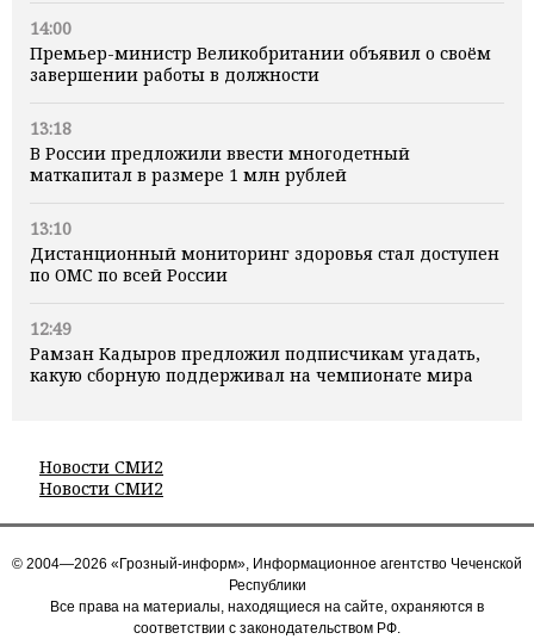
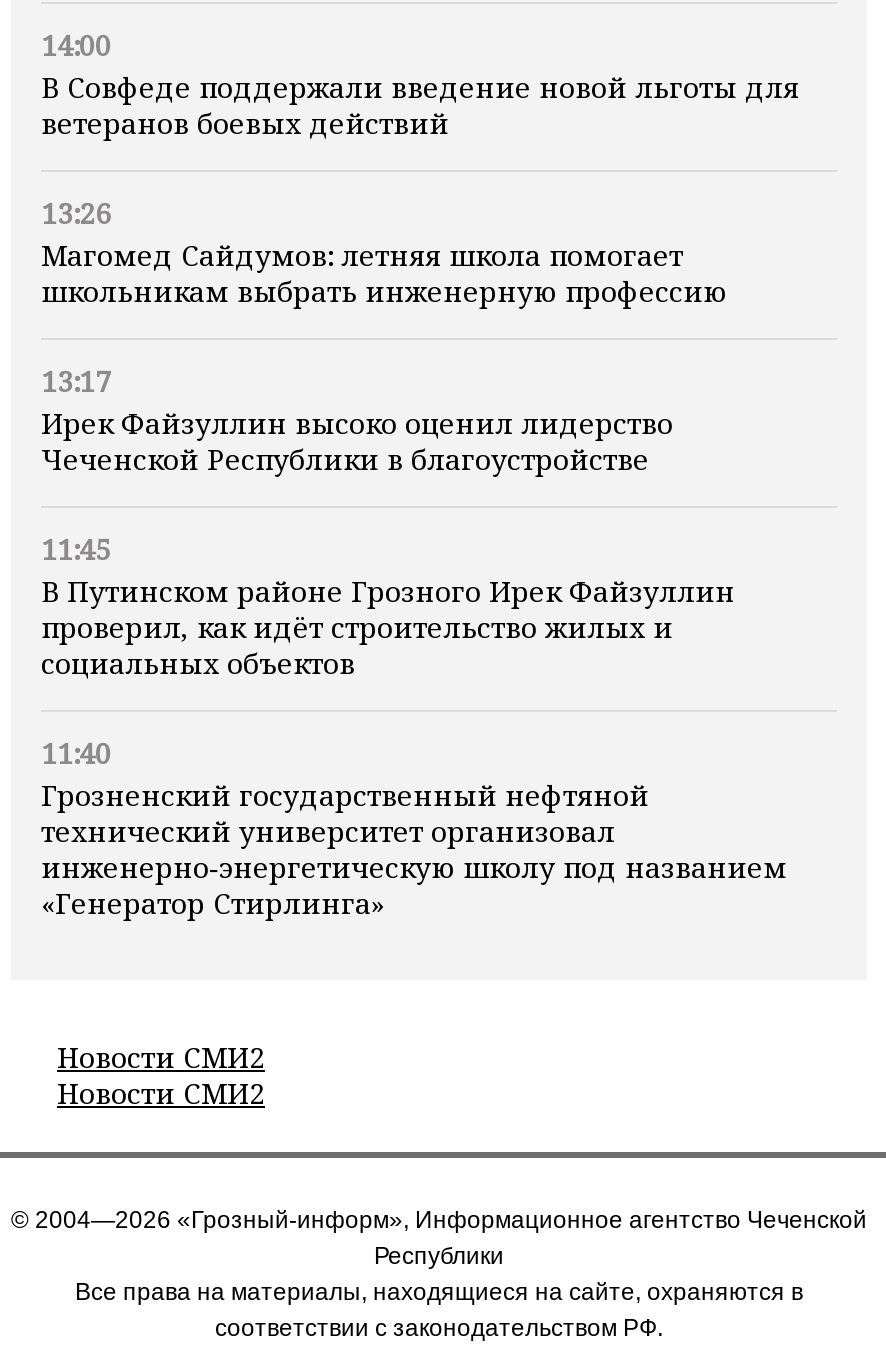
[30,41,499,386] Премьер-министр Великобритании объявил о своём | завершении работы в должности | 13:18 | В России предложили ввести многодетный | маткапитал в размере 1 млн рублей | 13:10 | Дистанционный мониторинг здоровья стал доступен | по ОМС по всей России | 12:49 | Рамзан Кадыров предложил подписчикам угадать, | какую сборную поддерживал на чемпионате мира -> [41,67,799,921] В Совфеде поддержали введение новой льготы для | ветеранов боевых действий | 13:26 | Магомед Сайдумов: летняя школа помогает | школьникам выбрать инженерную профессию | 13:17 | Ирек Файзуллин высоко оценил лидерство | Чеченской Республики в благоустройстве | 11:45 | В Путинском районе Грозного Ирек Файзуллин | проверил, как идёт строительство жилых и | социальных объектов | 11:40 | Грозненский государственный нефтяной | технический университет организовал | инженерно‑энергетическую школу под названием | «Генератор Стирлинга»

